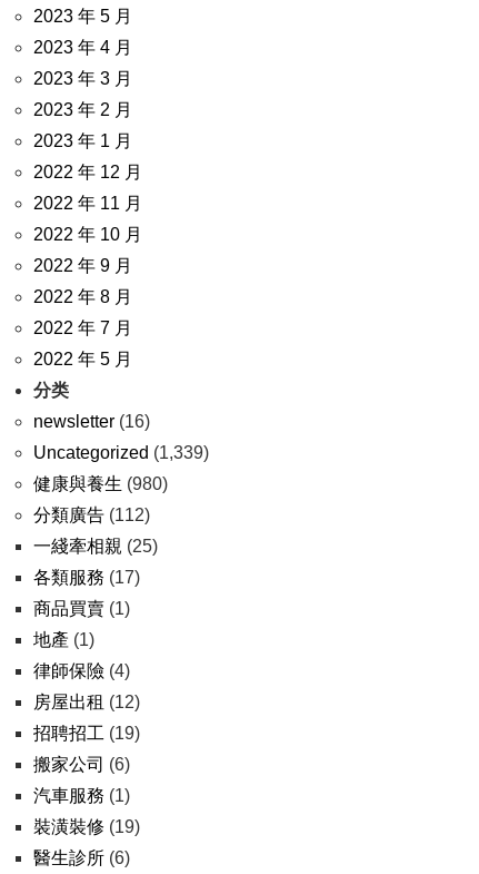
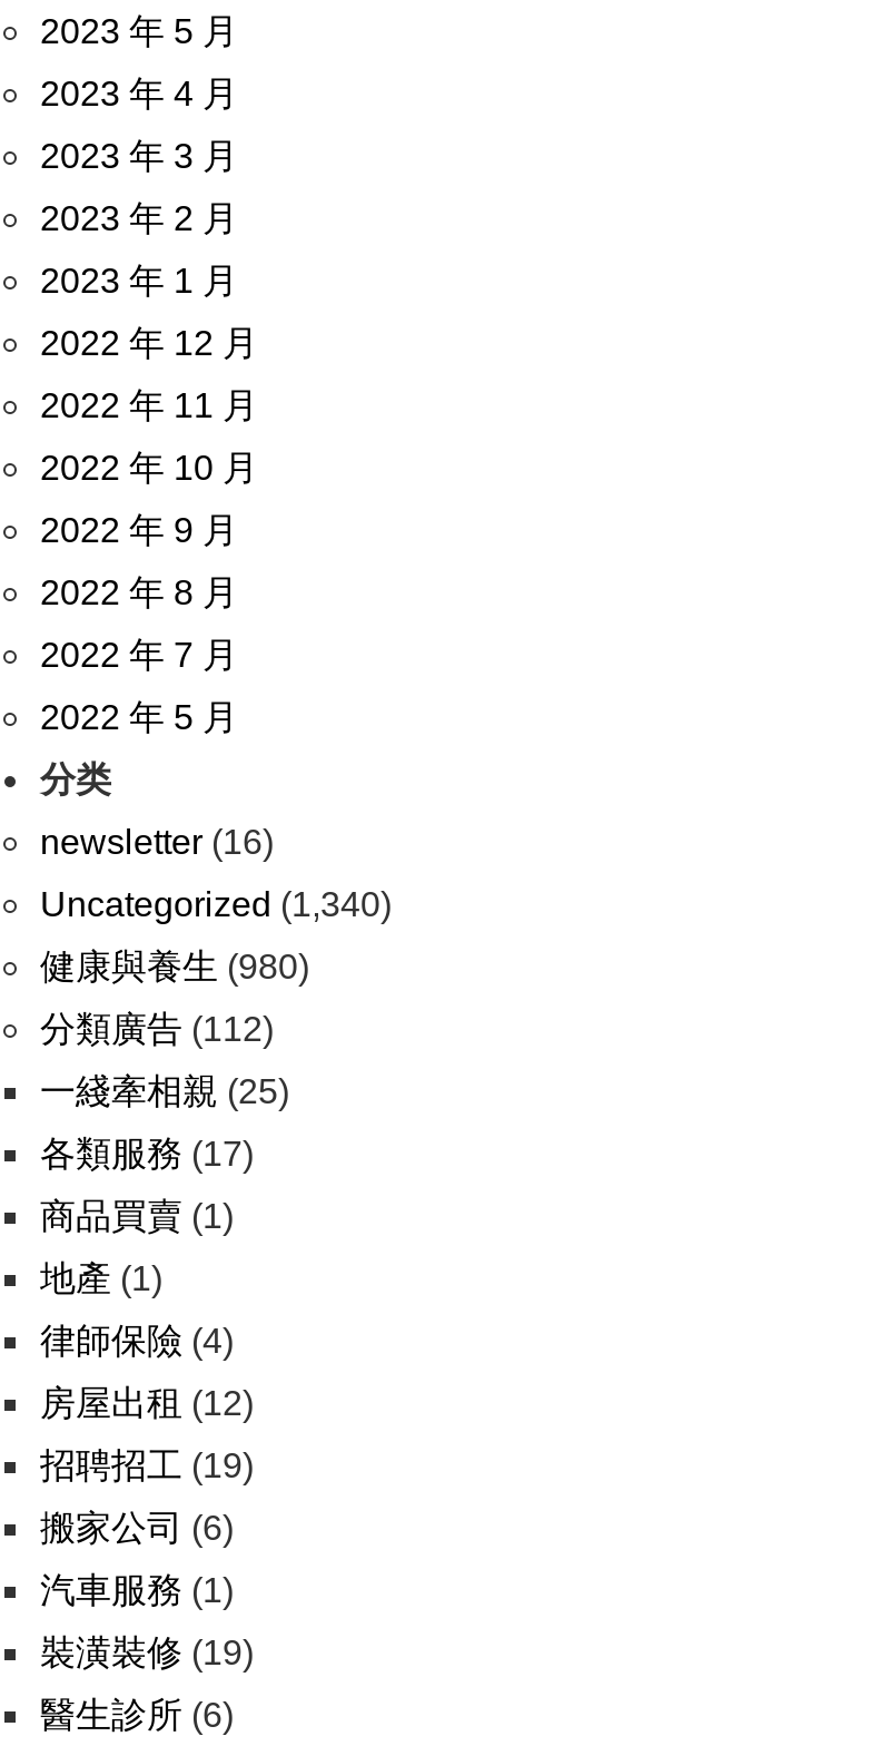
[33,443,209,462] Uncategorized (1,339) -> [40,885,392,923] Uncategorized (1,340)

